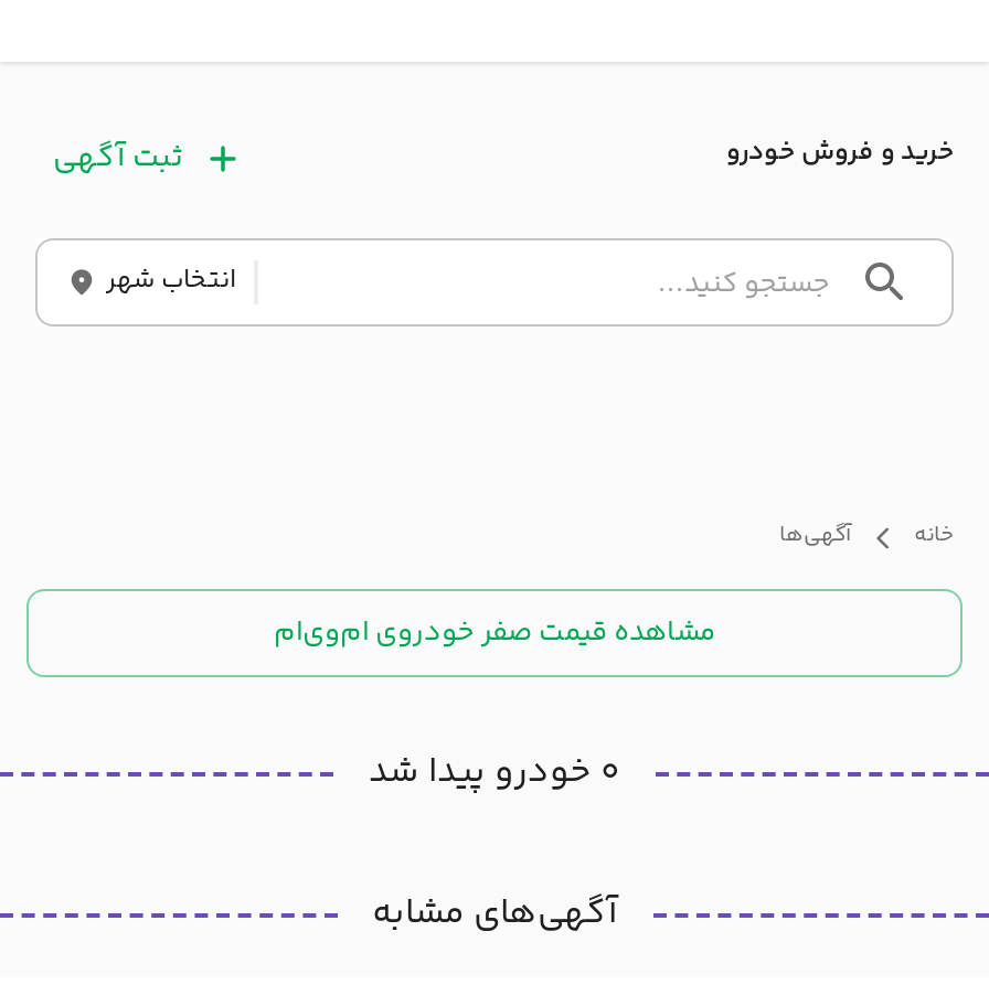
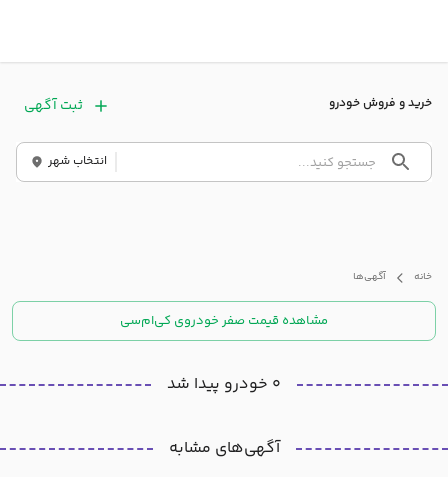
[274,611,715,655] مشاهده قیمت صفر خودروی ام‌وی‌ام -> [120,311,328,331] مشاهده قیمت صفر خودروی کی‌ام‌سی

